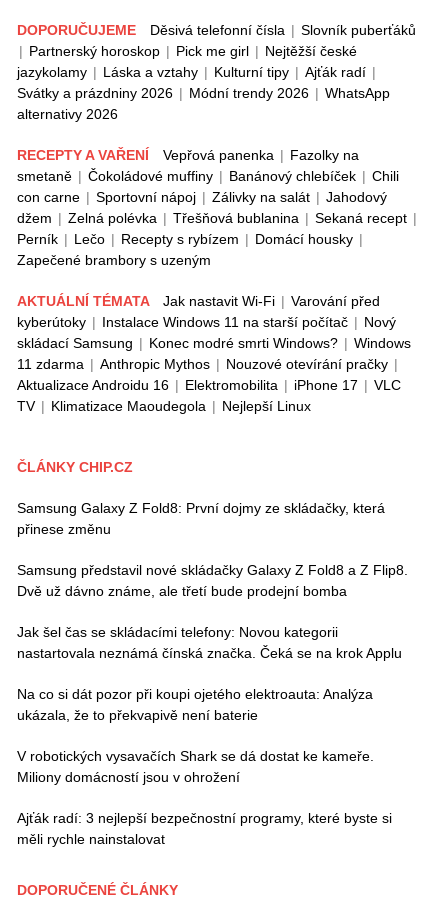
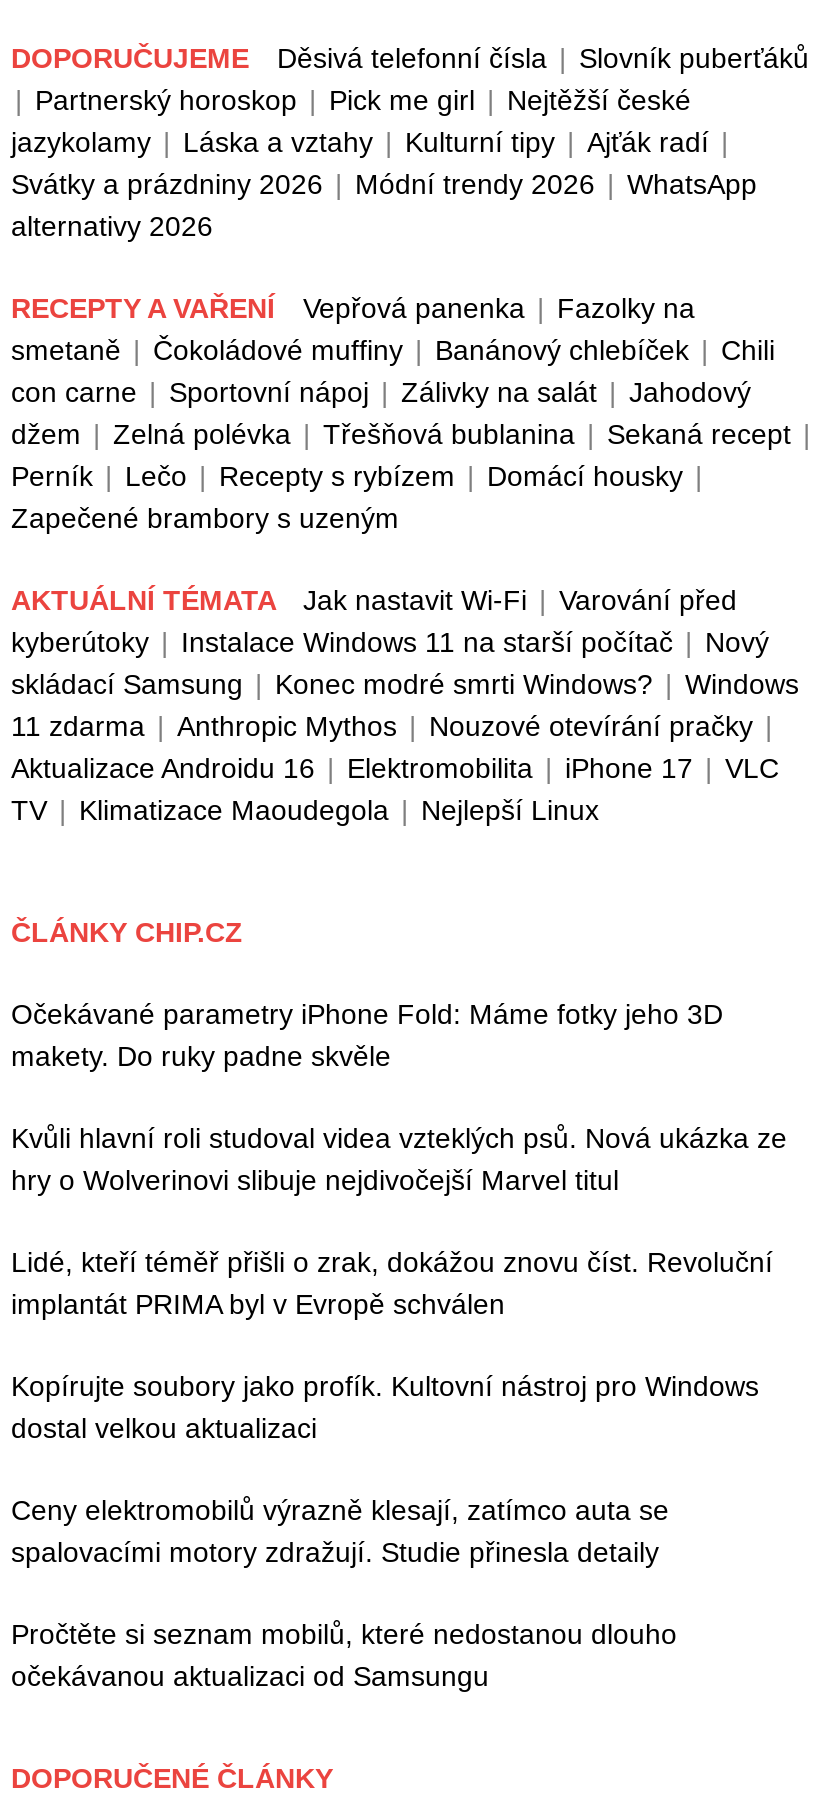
[17,500,385,537] Samsung Galaxy Z Fold8: První dojmy ze skládačky, která | přinese změnu -> [11,998,723,1072] Očekávané parametry iPhone Fold: Máme fotky jeho 3D | makety. Do ruky padne skvěle
[17,562,408,599] Samsung představil nové skládačky Galaxy Z Fold8 a Z Flip8. | Dvě už dávno známe, ale třetí bude prodejní bomba -> [11,1122,787,1196] Kvůli hlavní roli studoval videa vzteklých psů. Nová ukázka ze | hry o Wolverinovi slibuje nejdivočejší Marvel titul
[17,624,402,661] Jak šel čas se skládacími telefony: Novou kategorii | nastartovala neznámá čínská značka. Čeká se na krok Applu -> [11,1246,773,1320] Lidé, kteří téměř přišli o zrak, dokážou znovu číst. Revoluční | implantát PRIMA byl v Evropě schválen
[17,686,373,723] Na co si dát pozor při koupi ojetého elektroauta: Analýza | ukázala, že to překvapivě není baterie -> [11,1370,759,1444] Kopírujte soubory jako profík. Kultovní nástroj pro Windows | dostal velkou aktualizaci
[17,748,374,785] V robotických vysavačích Shark se dá dostat ke kameře. | Miliony domácností jsou v ohrožení -> [11,1494,669,1568] Ceny elektromobilů výrazně klesají, zatímco auta se | spalovacími motory zdražují. Studie přinesla detaily
[17,810,392,847] Ajťák radí: 3 nejlepší bezpečnostní programy, které byste si | měli rychle nainstalovat -> [11,1618,677,1692] Pročtěte si seznam mobilů, které nedostanou dlouho | očekávanou aktualizaci od Samsungu

